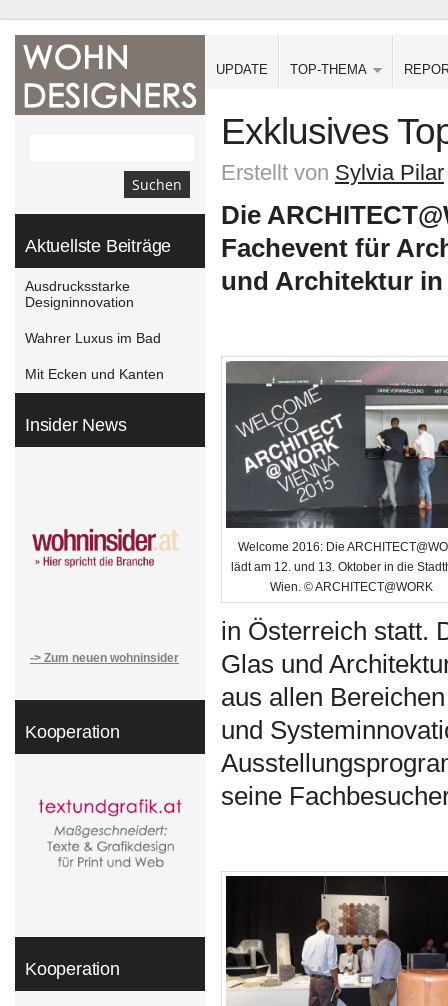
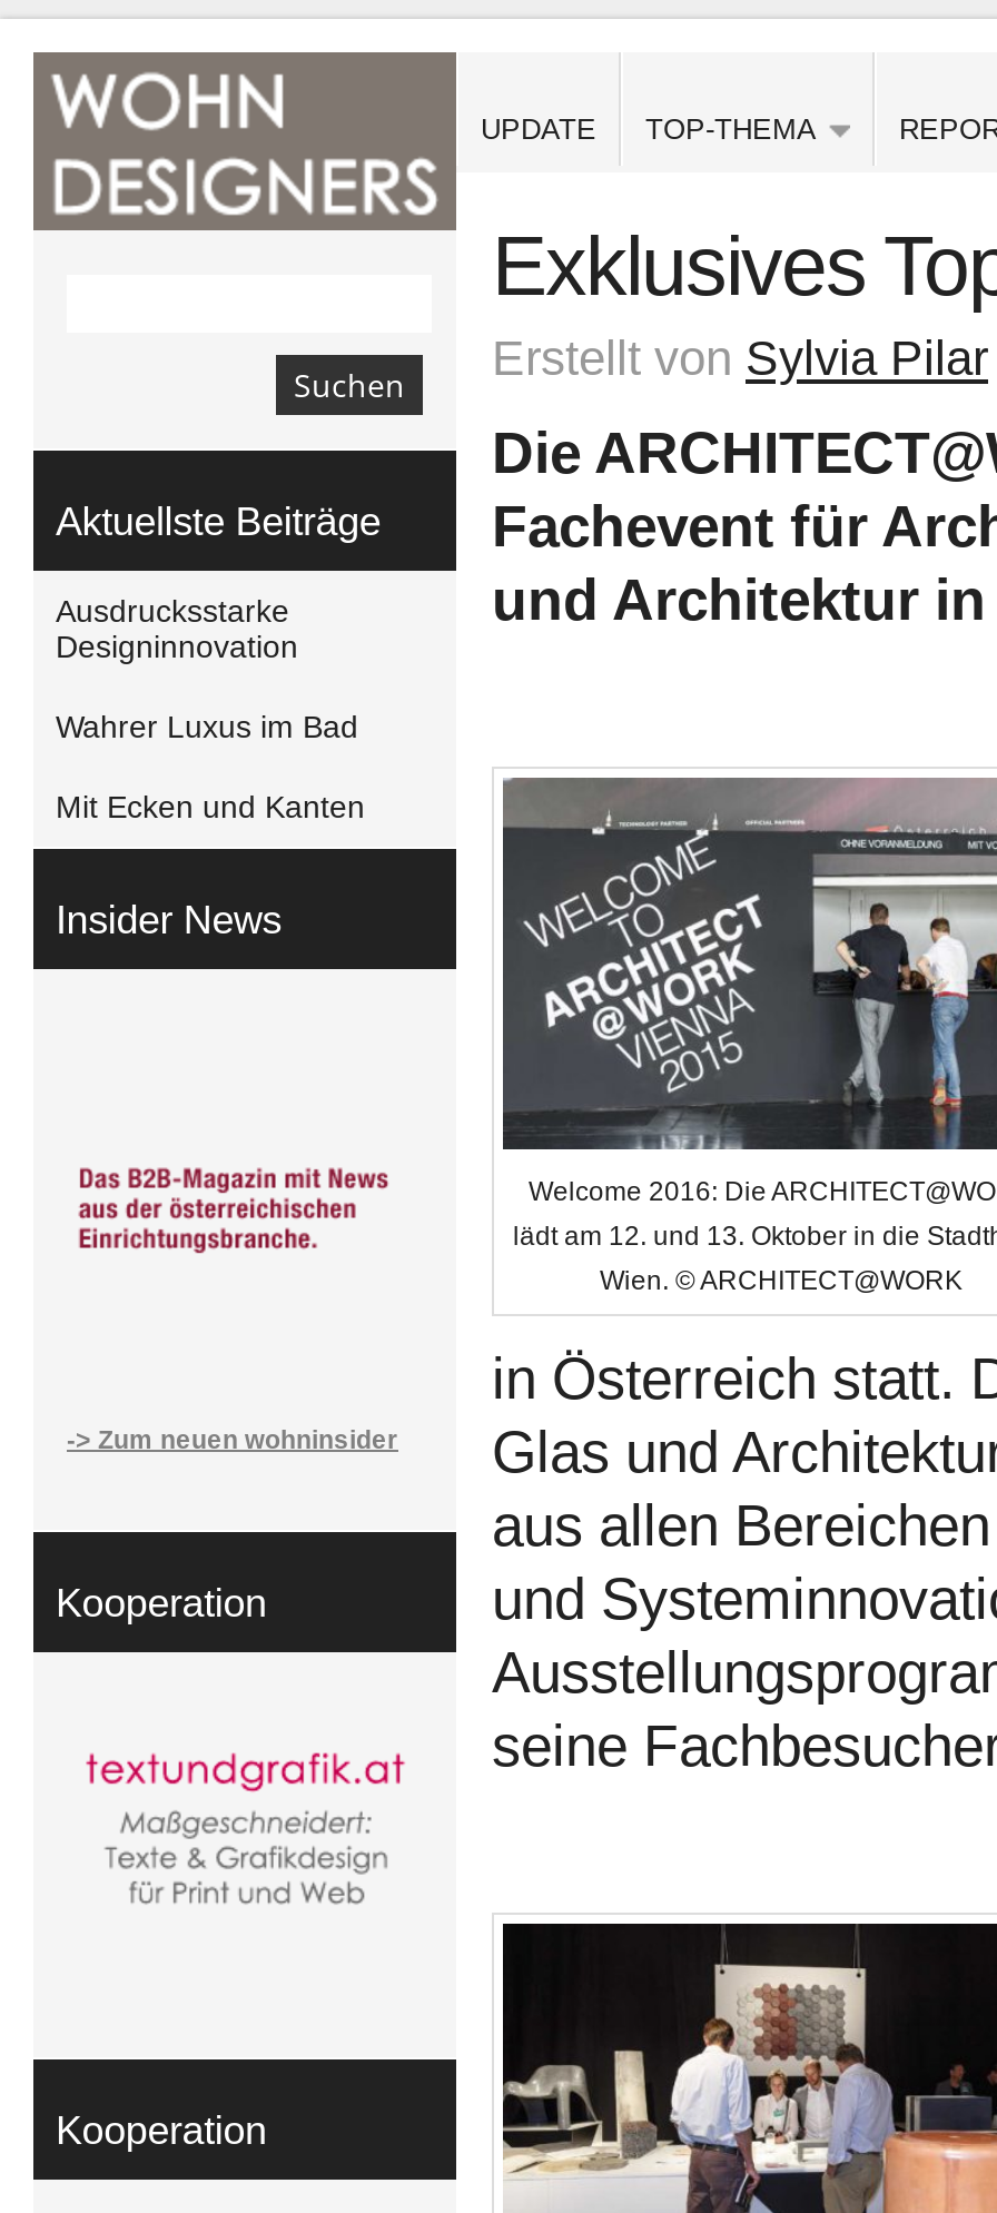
[31,528,178,574] [image] -> [73,1152,392,1256] [image]

